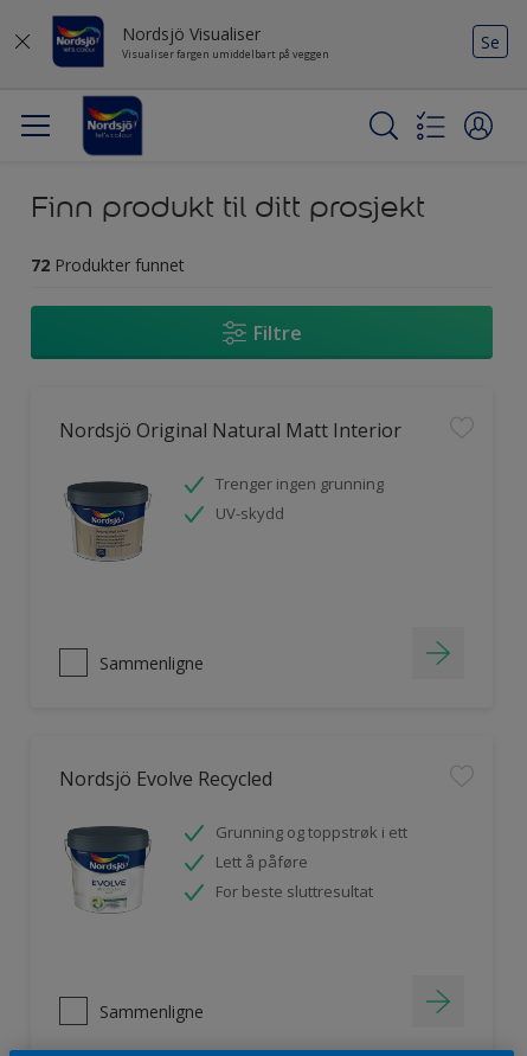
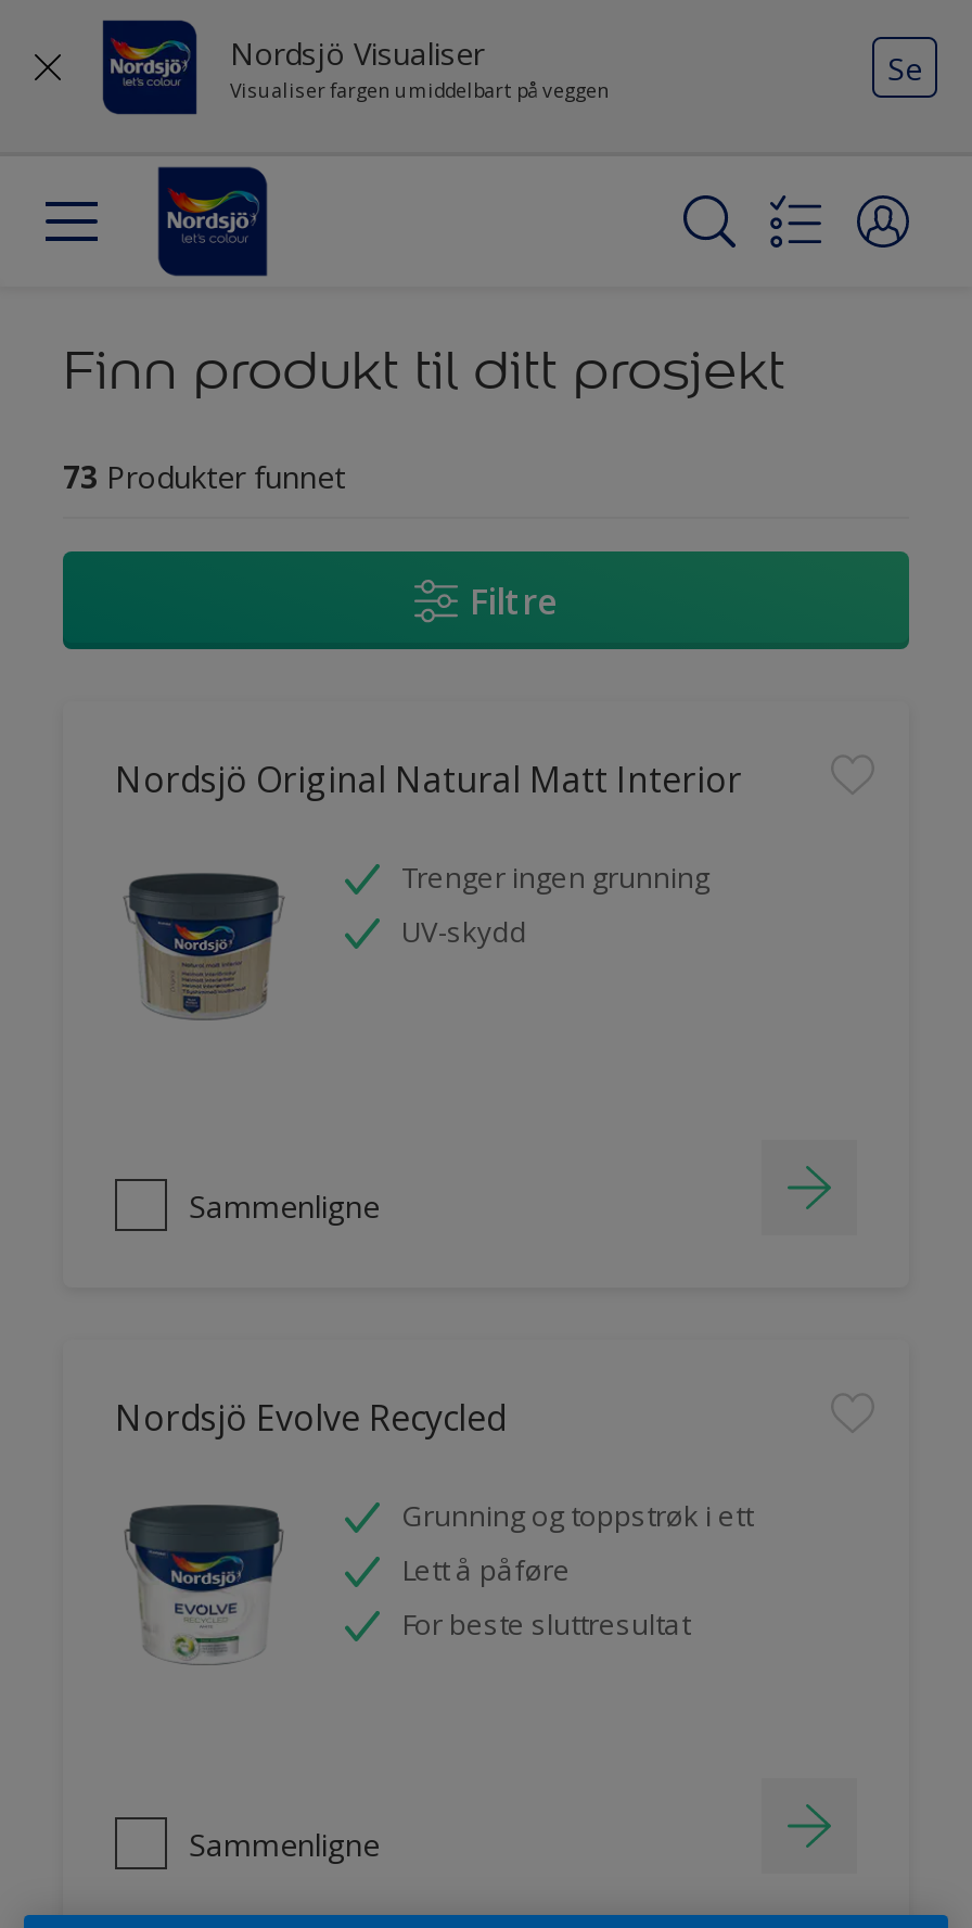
[31,254,185,276] 72 Produkter funnet -> [63,456,345,497] 73 Produkter funnet

